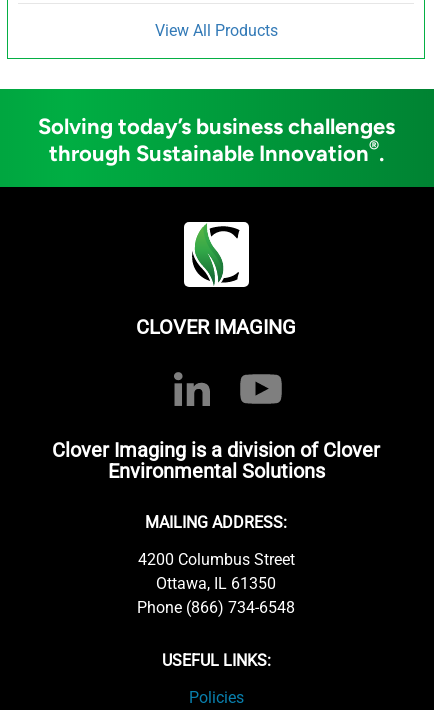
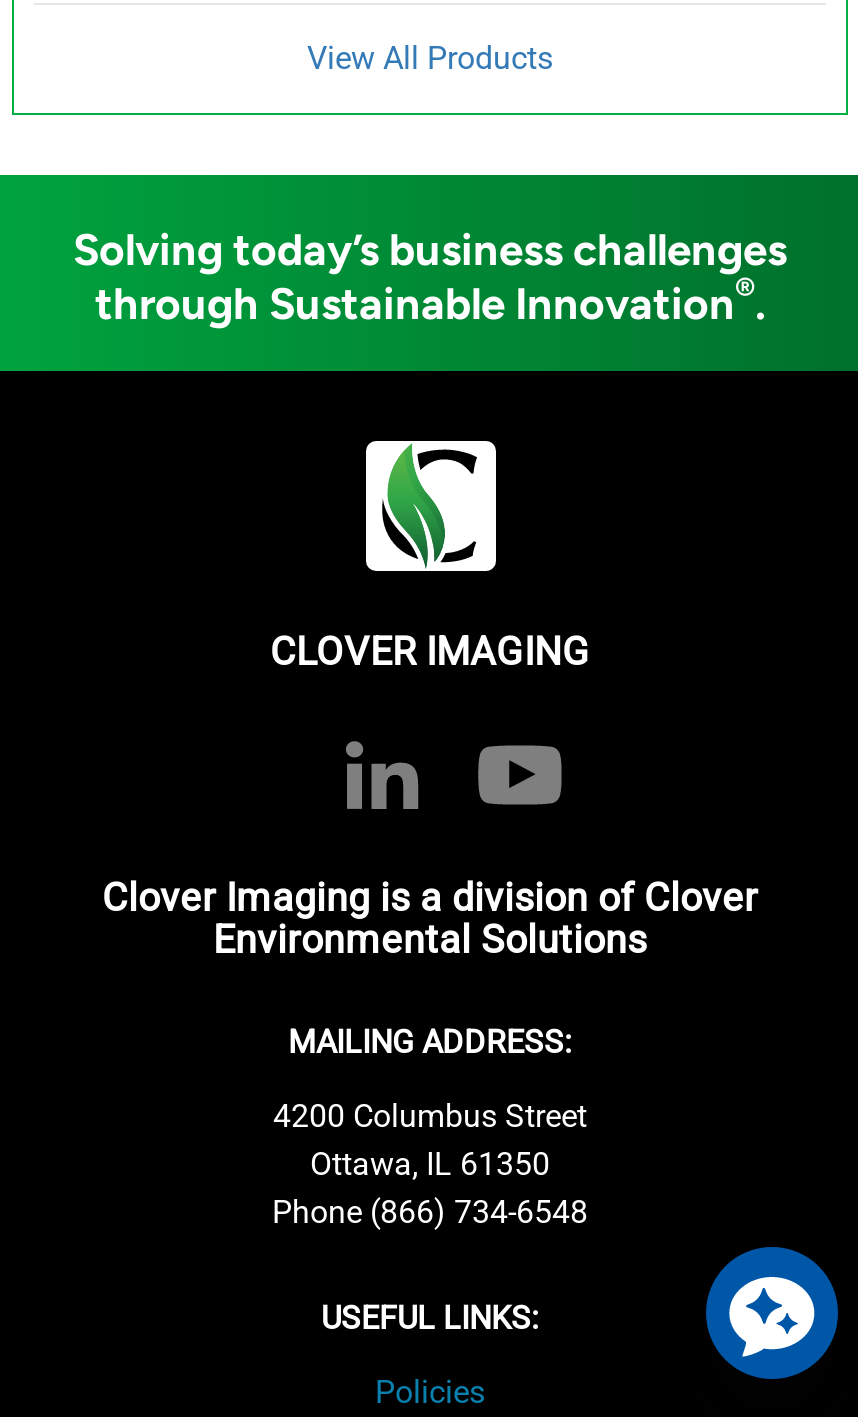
none -> [704,1245,840,1381] [image]

